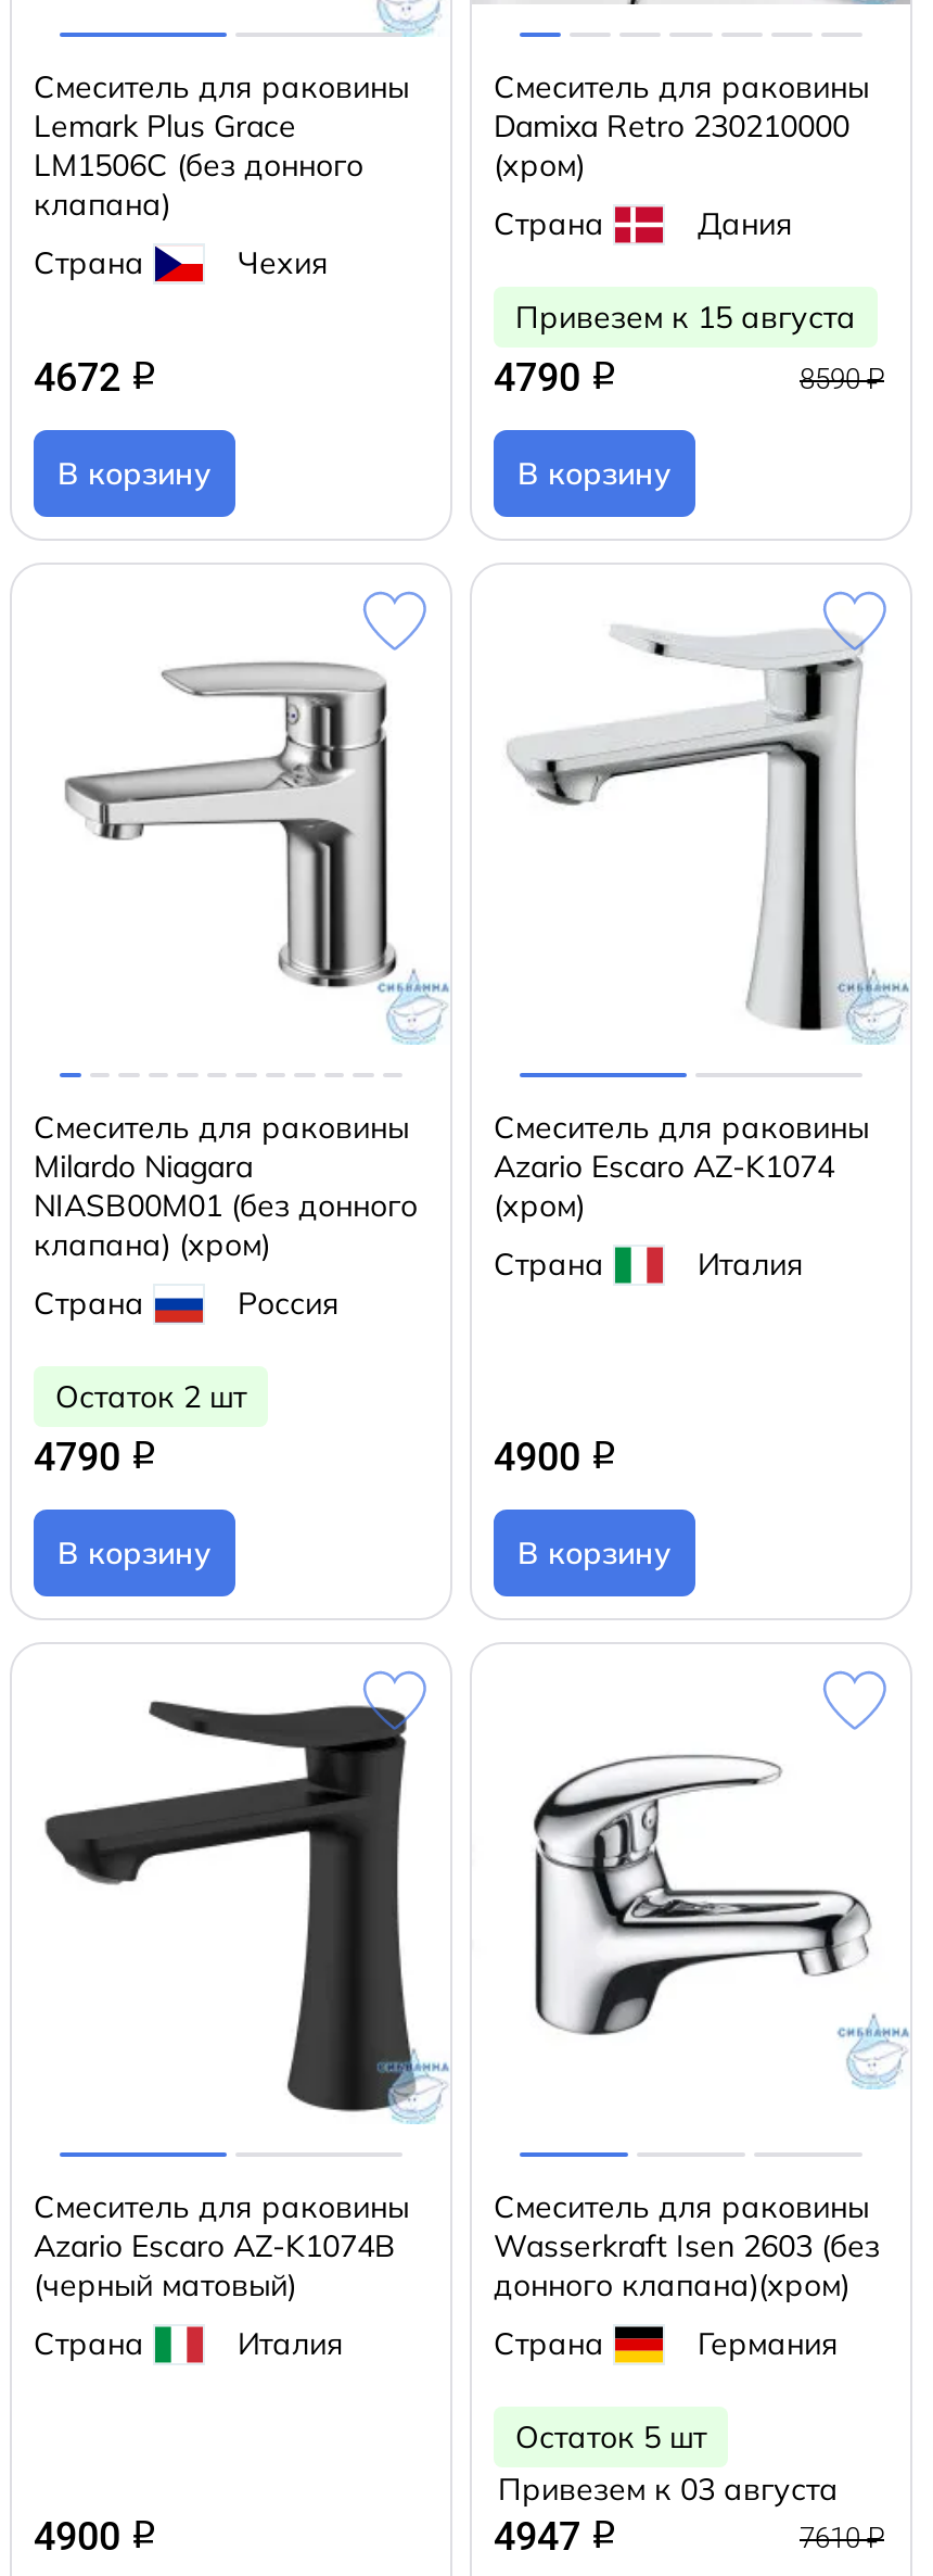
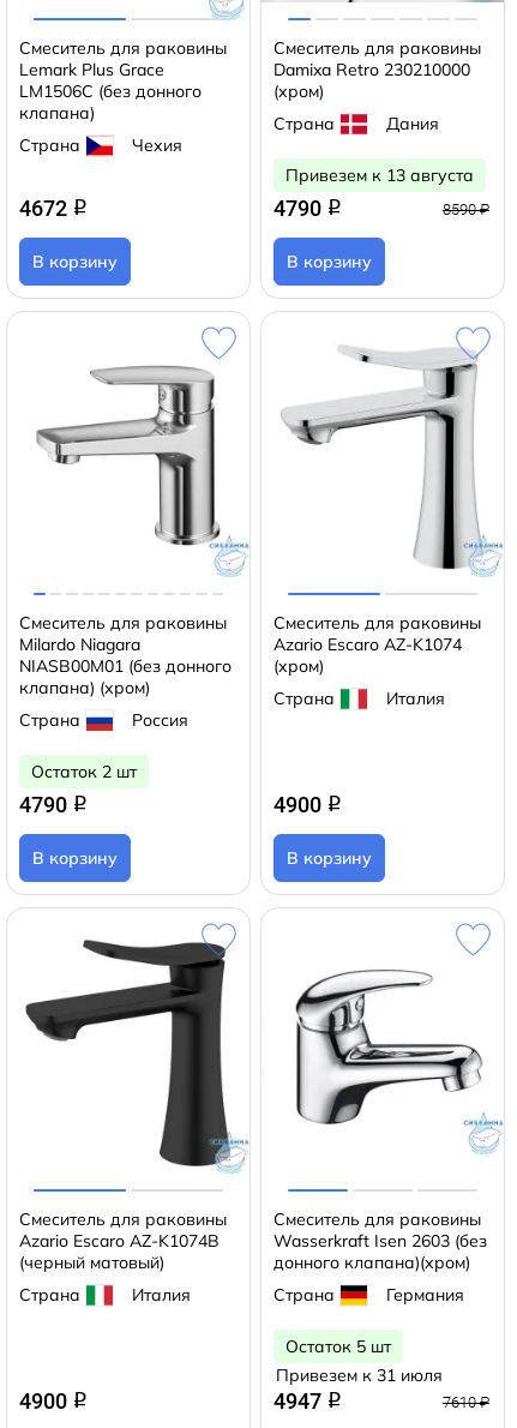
[515,298,856,337] Привезем к 15 августа -> [285,164,474,186] Привезем к 13 августа
[498,2470,839,2509] Привезем к 03 августа -> [276,1364,443,1386] Привезем к 31 июля

